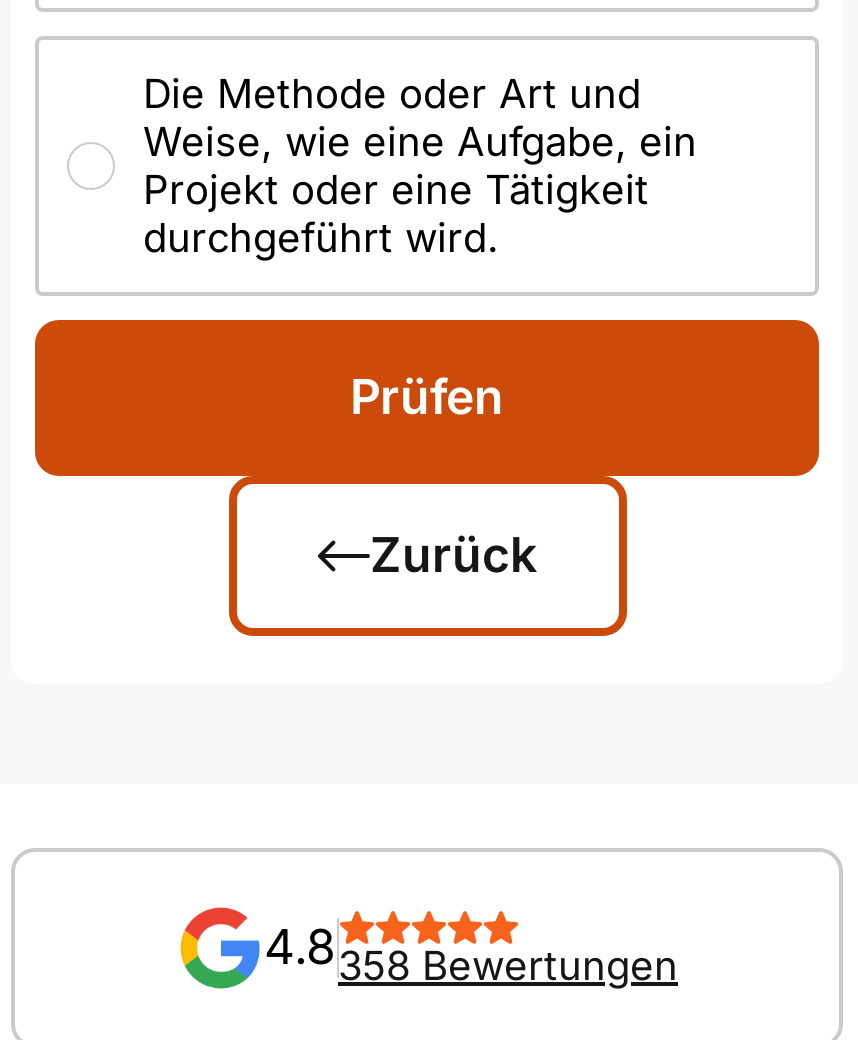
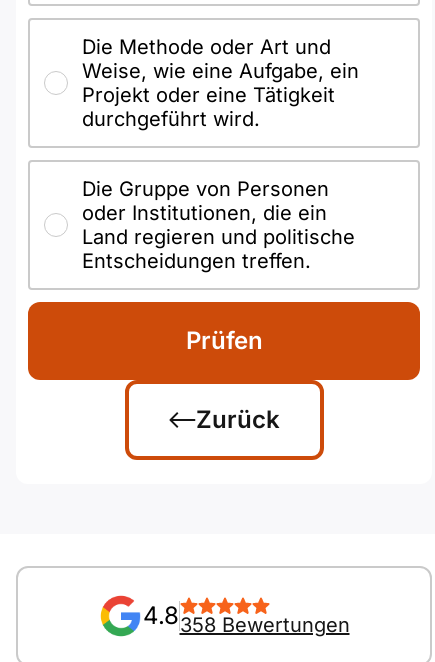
none -> [82,177,355,273] Die Gruppe von Personen | oder Institutionen, die ein | Land regieren und politische | Entscheidungen treffen.

